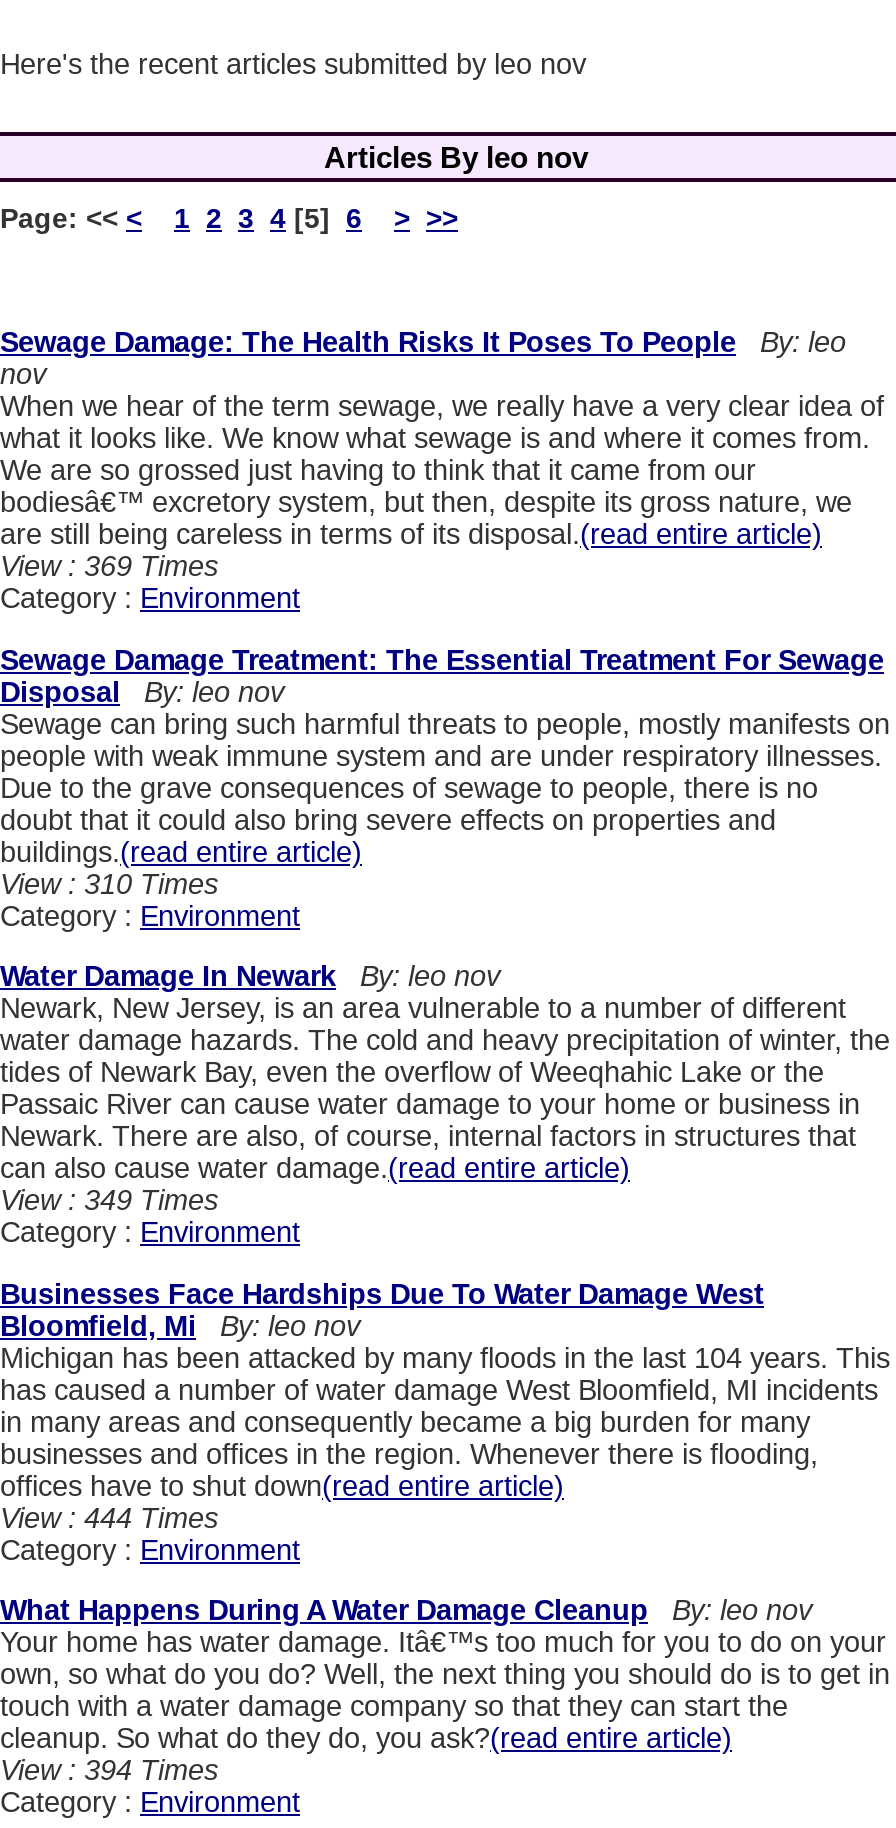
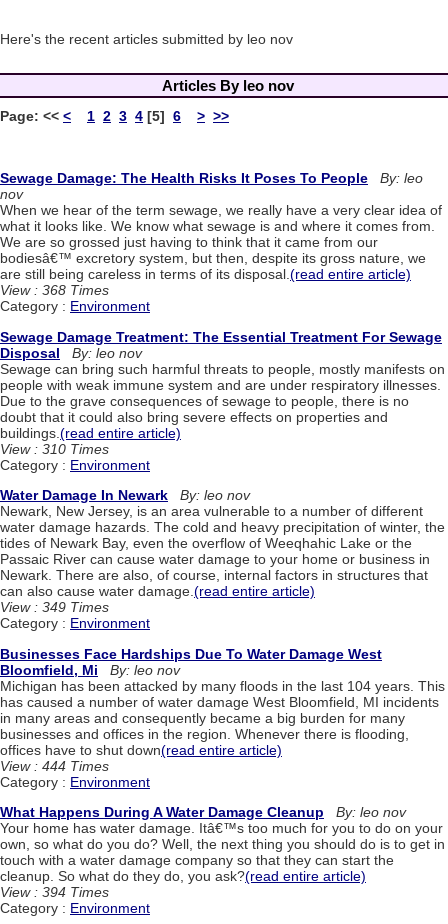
[0,551,218,583] View : 369 Times -> [0,282,109,298] View : 368 Times

